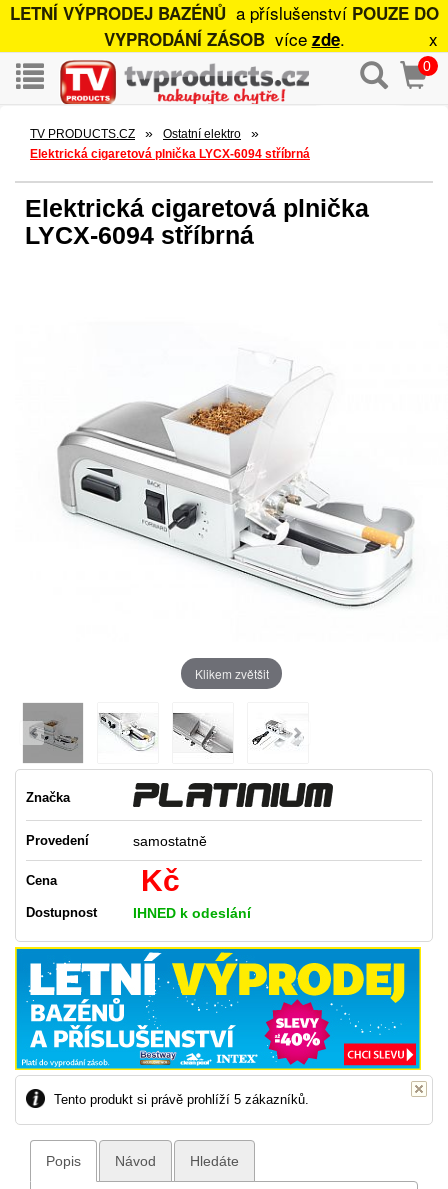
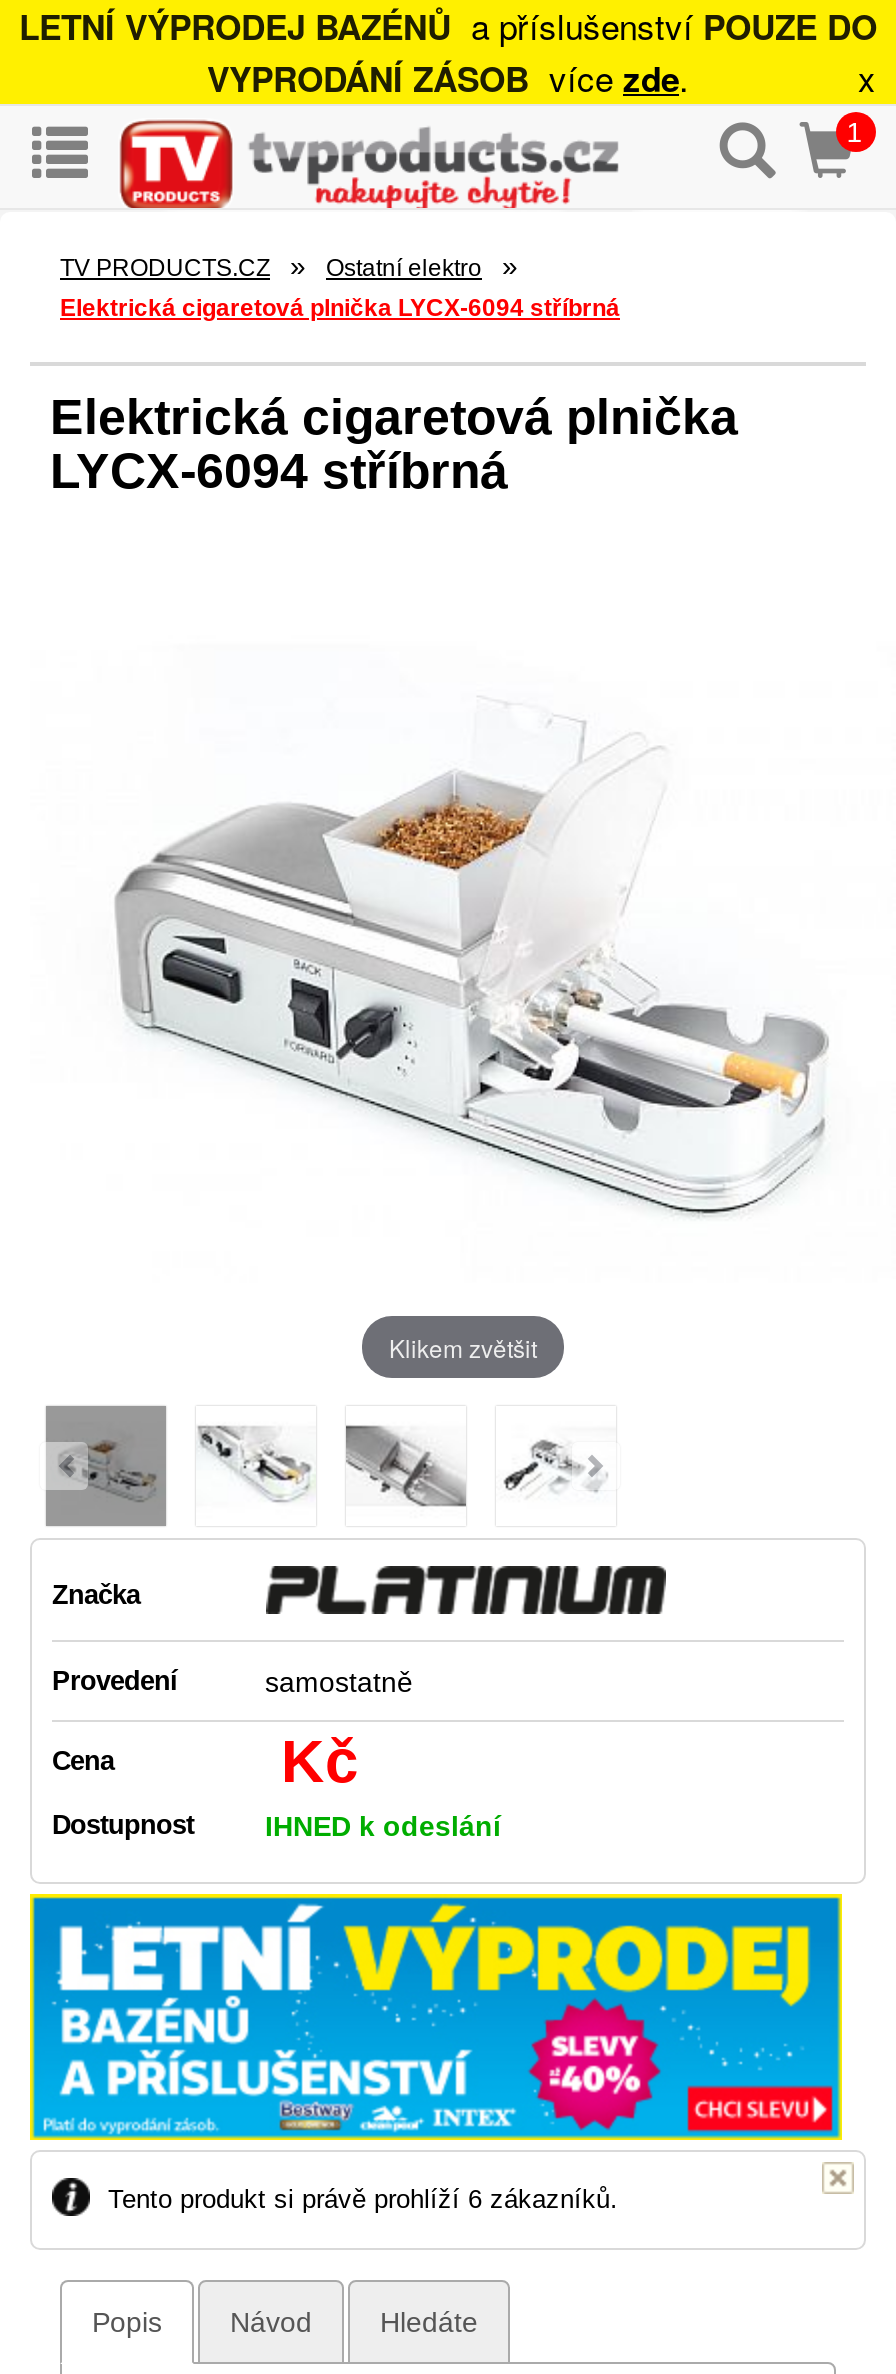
[423,58,431,74] 0 -> [846,116,862,148] 1
[54,1092,309,1107] Tento produkt si právě prohlíží 5 zákazníků. -> [108,2185,618,2215] Tento produkt si právě prohlíží 6 zákazníků.

